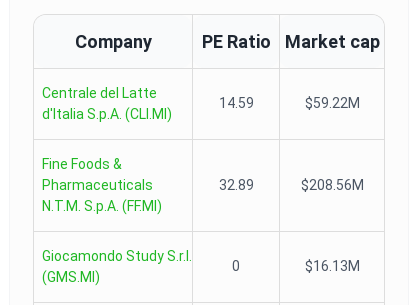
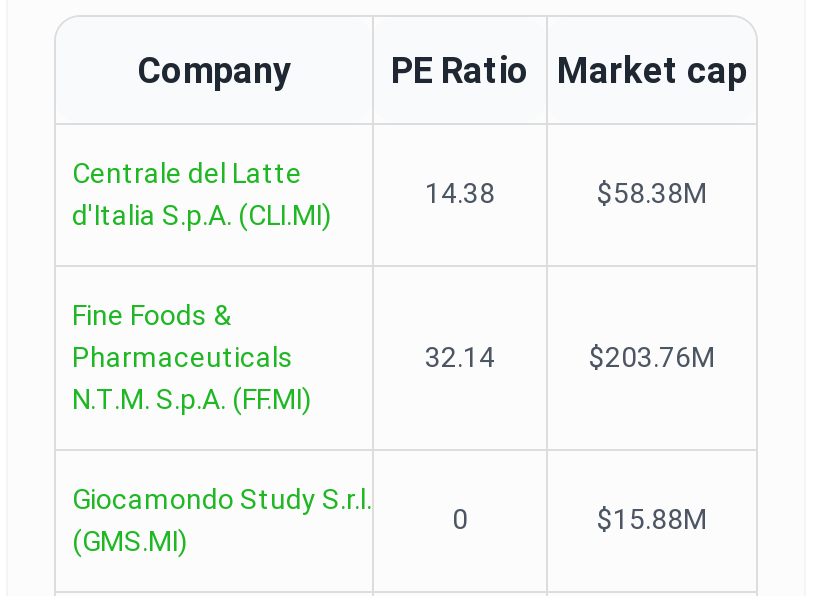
[218,95,359,111] 14.59 | $59.22M -> [425,177,707,209] 14.38 | $58.38M
[218,177,363,193] 32.89 | $208.56M -> [425,341,715,373] 32.14 | $203.76M
[304,258,359,274] $16.13M -> [597,503,707,535] $15.88M

